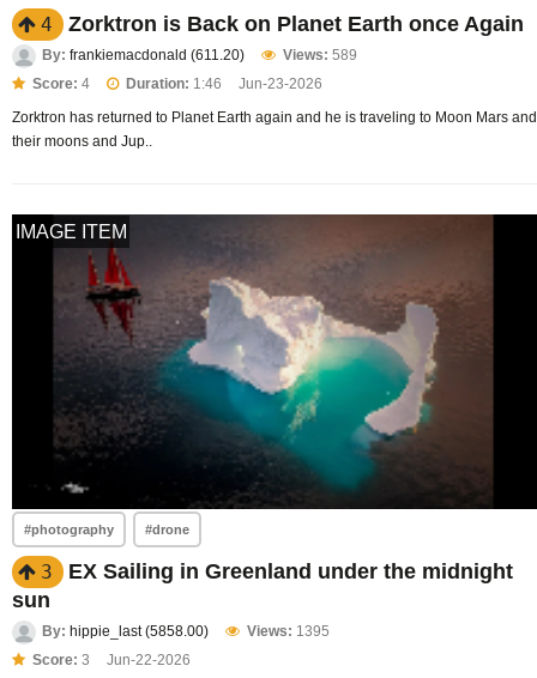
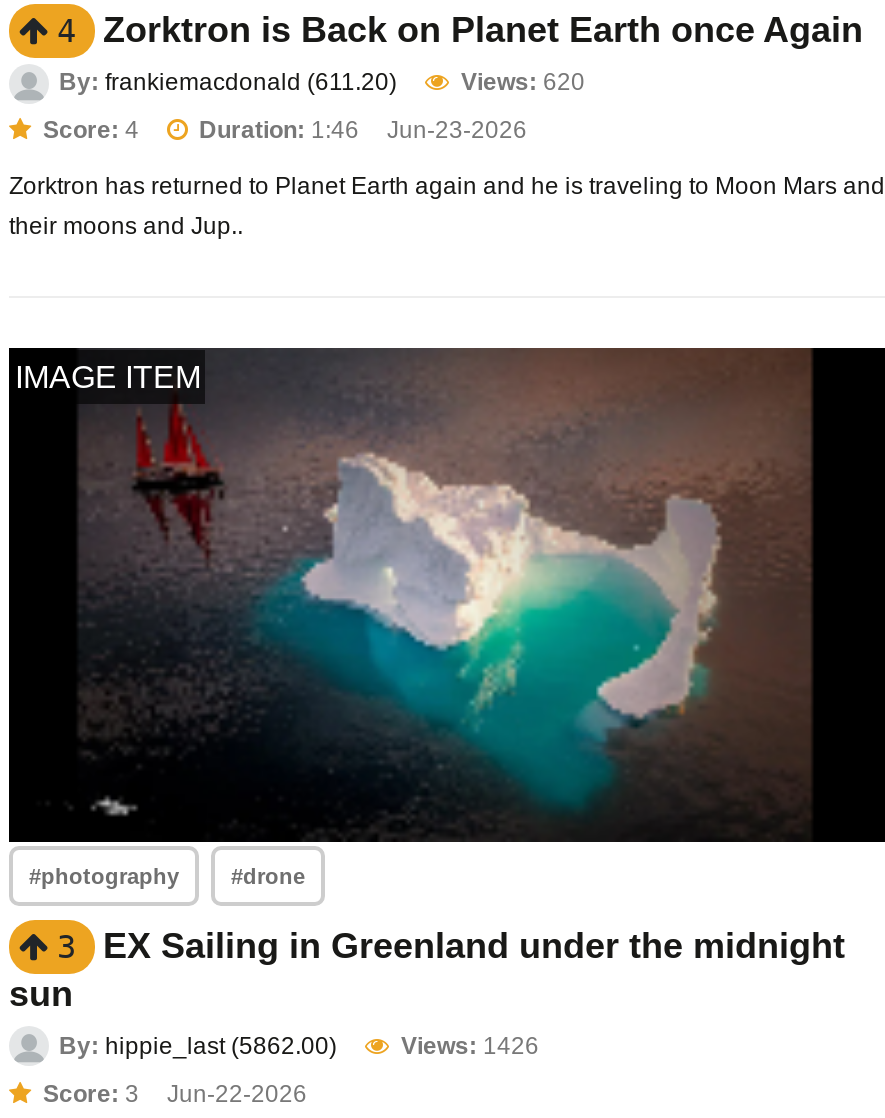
[283,46,357,63] Views: 589 -> [461,69,585,97] Views: 620
[42,623,209,640] By: hippie_last (5858.00) -> [59,1031,337,1059] By: hippie_last (5862.00)
[247,623,330,640] Views: 1395 -> [401,1031,539,1059] Views: 1426

